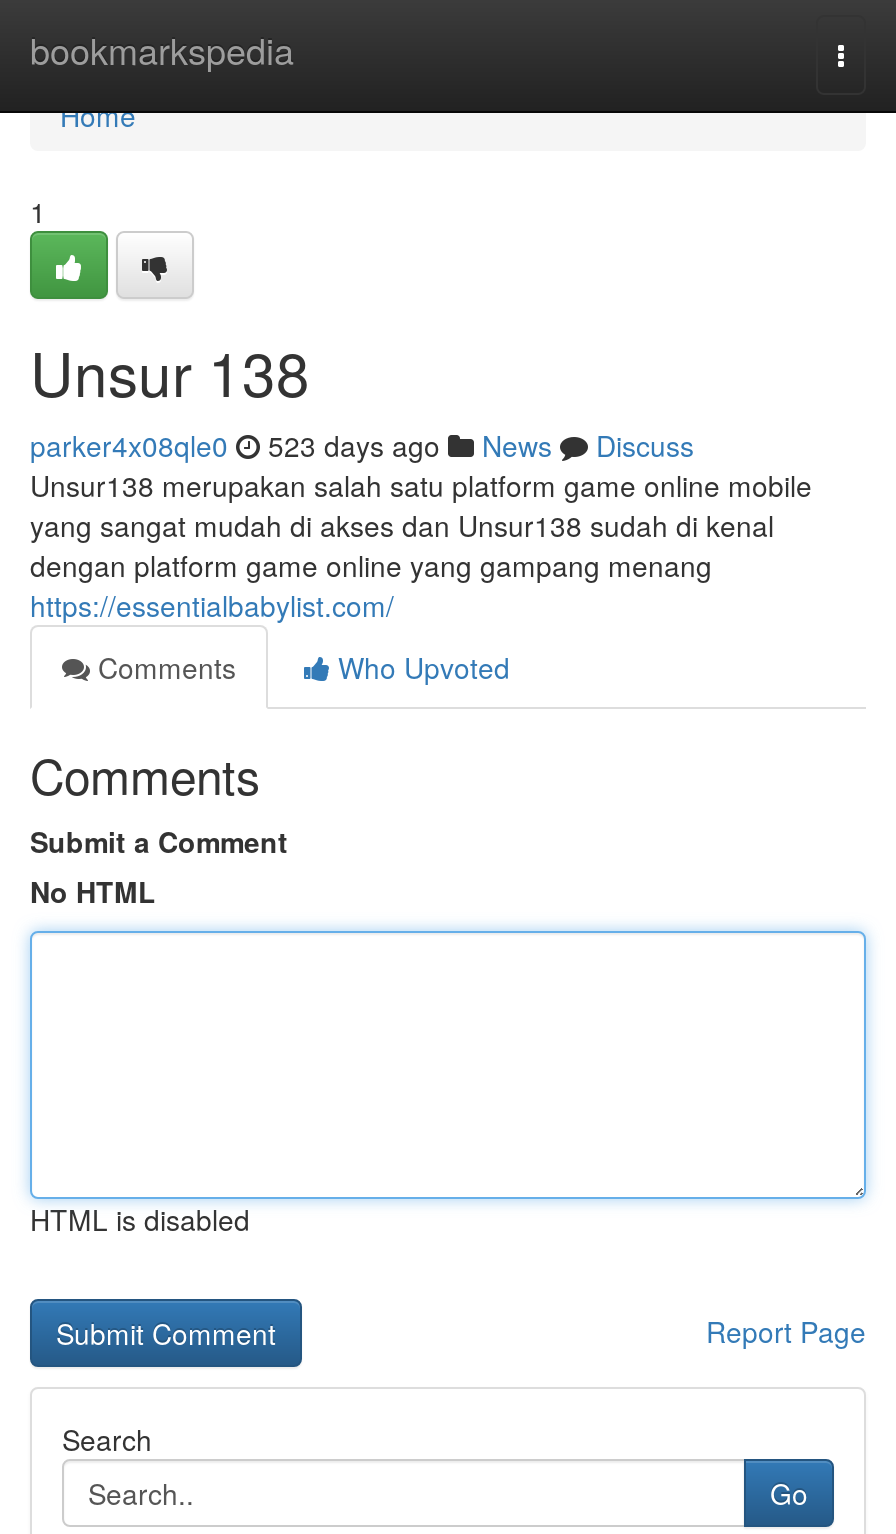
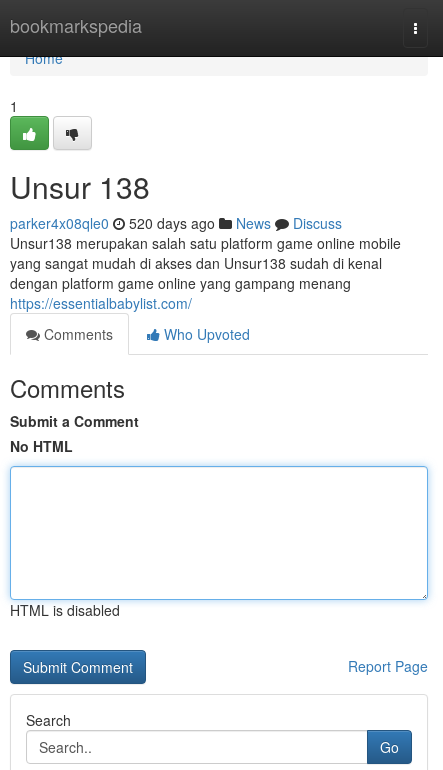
[30,425,694,465] parker4x08qle0 523 days ago News Discuss -> [10,213,342,233] parker4x08qle0 520 days ago News Discuss

